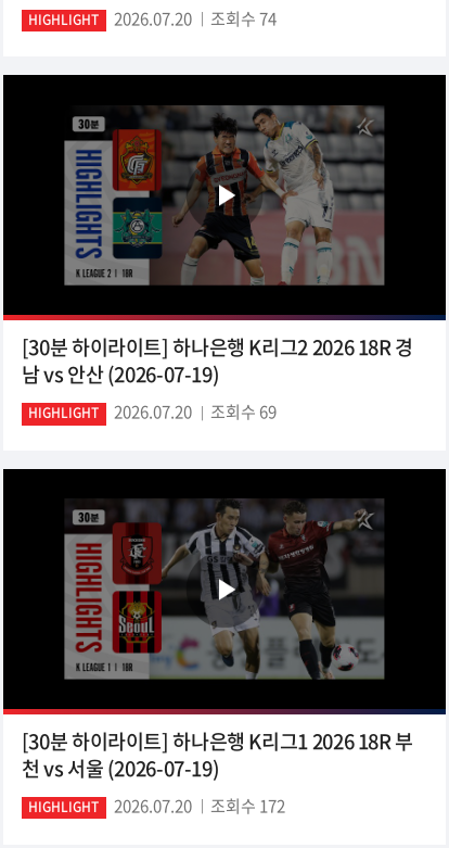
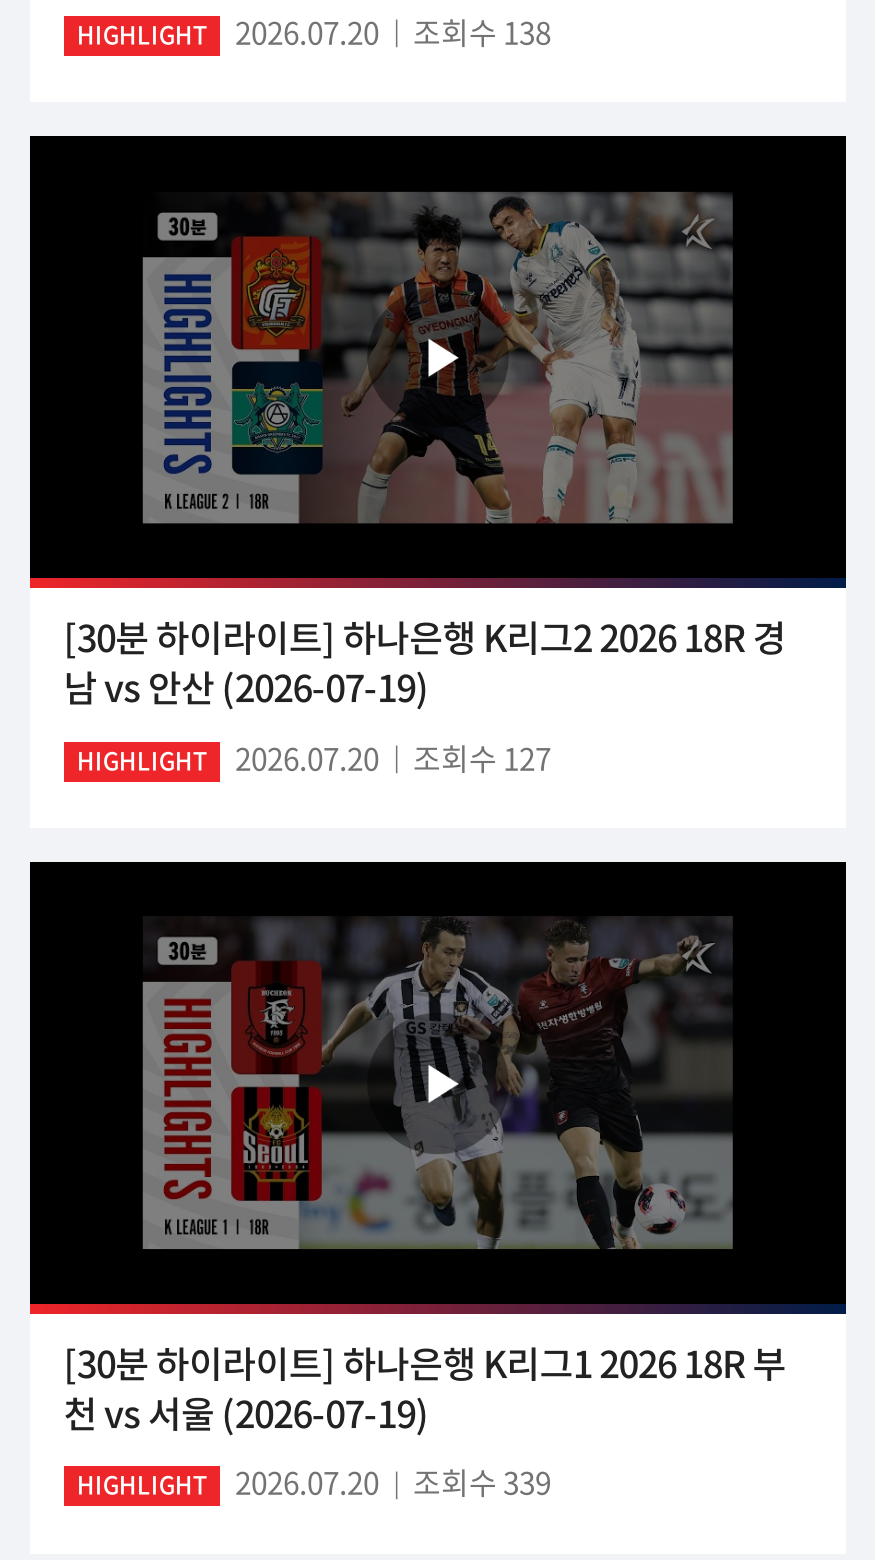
[29,6,277,30] HIGHLIGHT 2026.07.20 조회수 74 -> [77,10,551,54] HIGHLIGHT 2026.07.20 조회수 138
[29,400,277,424] HIGHLIGHT 2026.07.20 조회수 69 -> [77,735,551,779] HIGHLIGHT 2026.07.20 조회수 127
[29,794,286,818] HIGHLIGHT 2026.07.20 조회수 172 -> [77,1460,551,1504] HIGHLIGHT 2026.07.20 조회수 339

